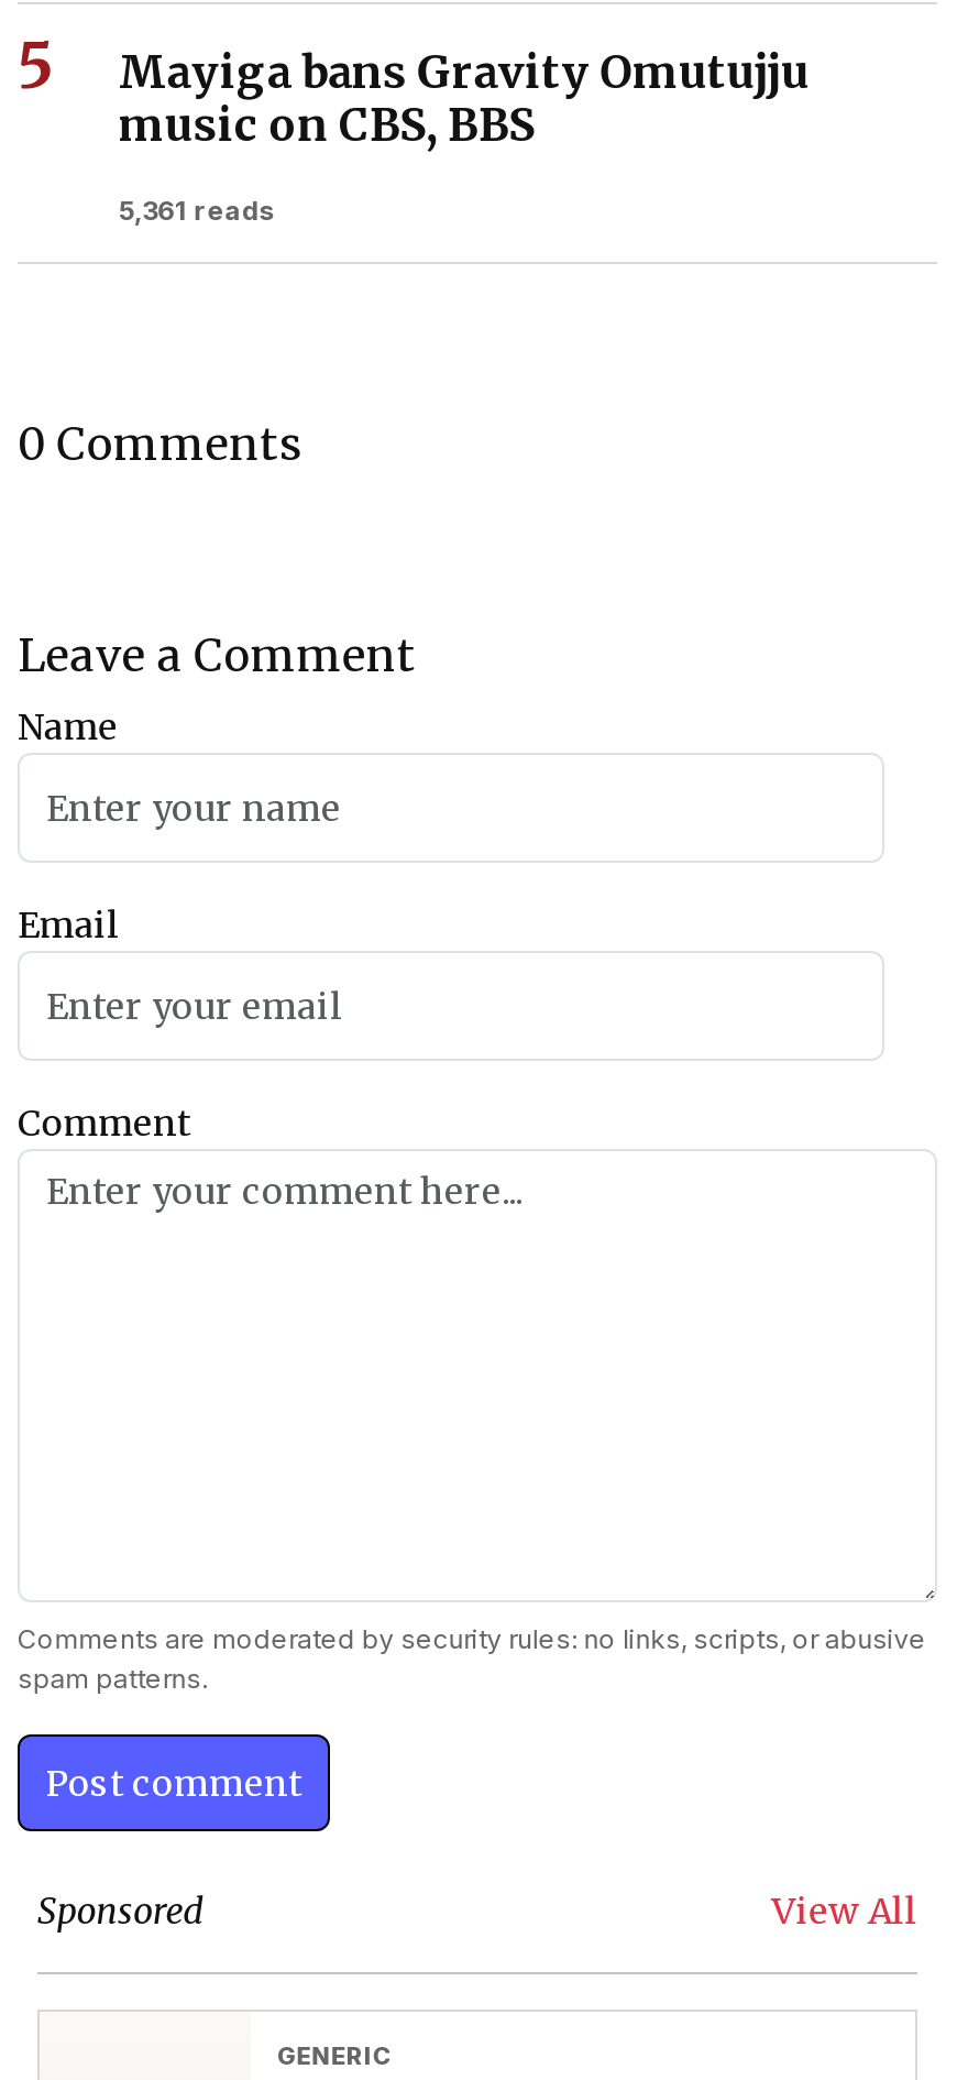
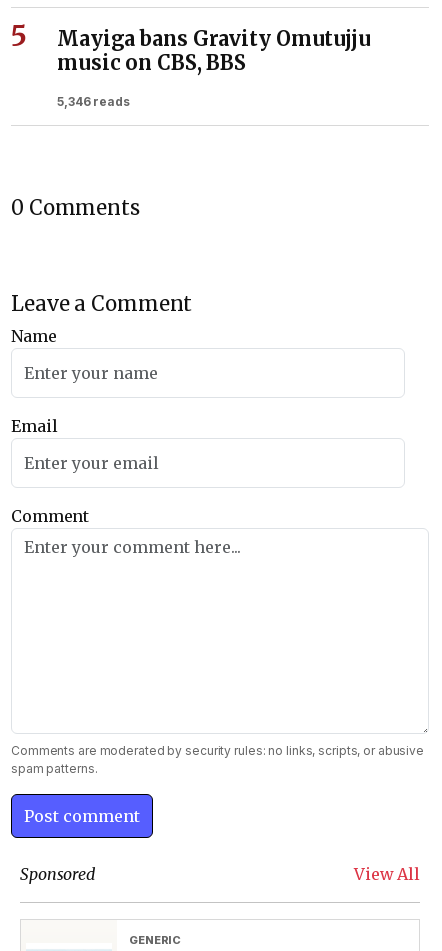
[119,194,275,227] 5,361 reads -> [57,94,130,109] 5,346 reads

